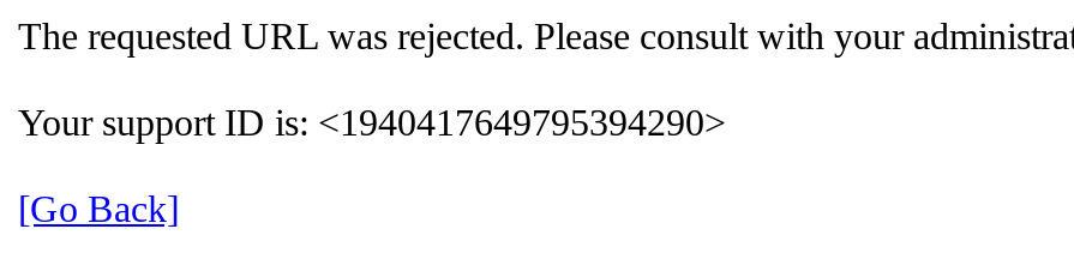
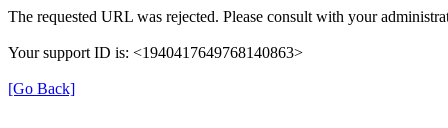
[18,102,726,143] Your support ID is: <1940417649795394290> -> [8,44,303,61] Your support ID is: <1940417649768140863>

